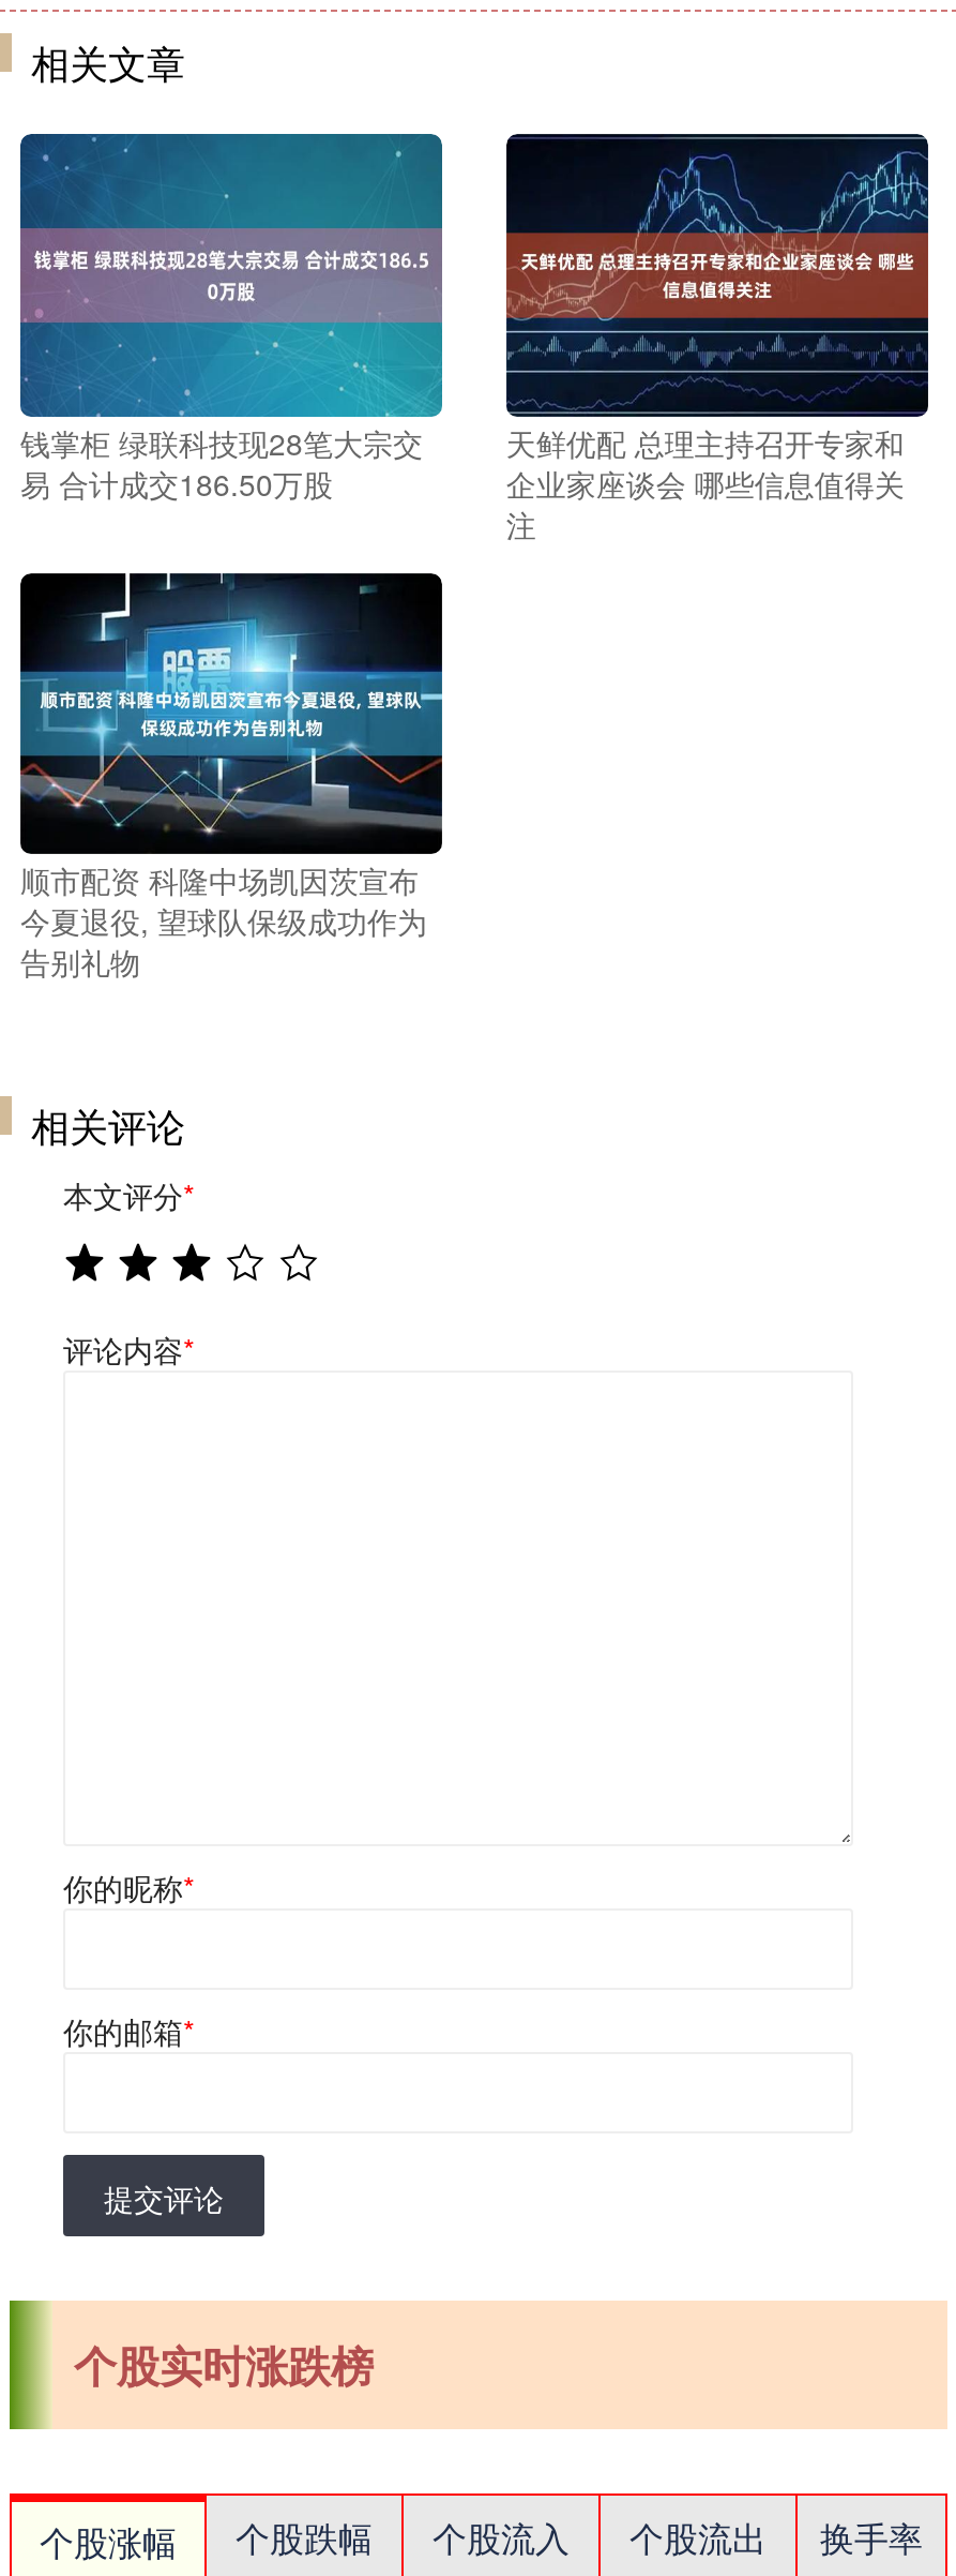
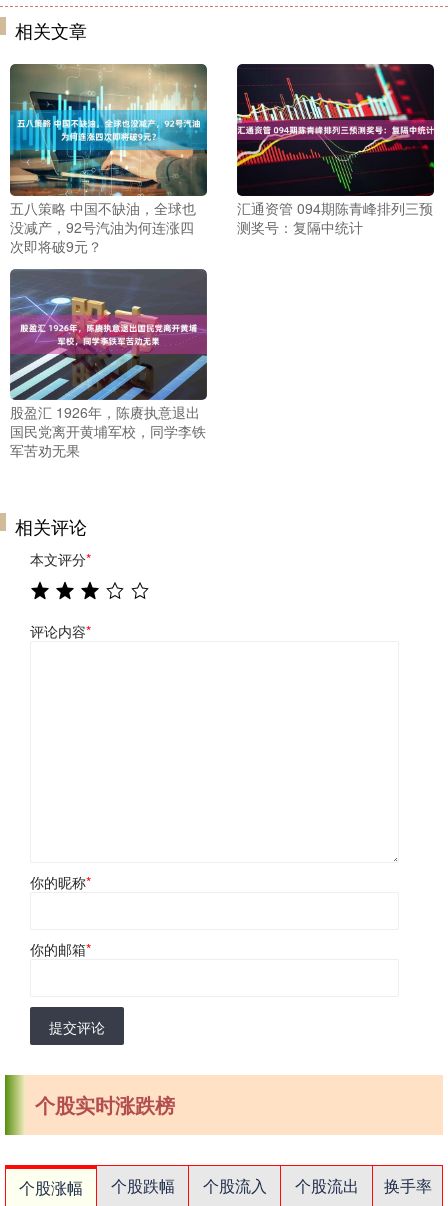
[18,132,444,504] [image] | 钱掌柜 绿联科技现28笔大宗交 | 易 合计成交186.50万股 -> [9,63,208,256] [image] | 五八策略 中国不缺油，全球也 | 没减产，92号汽油为何连涨四 | 次即将破9元？
[504,134,930,545] [image] | 天鲜优配 总理主持召开专家和 | 企业家座谈会 哪些信息值得关 | 注 -> [236,63,435,237] [image] | 汇通资管 094期陈青峰排列三预 | 测奖号：复隔中统计
[18,571,444,983] [image] | 顺市配资 科隆中场凯因茨宣布 | 今夏退役, 望球队保级成功作为 | 告别礼物 -> [9,268,208,460] [image] | 股盈汇 1926年，陈赓执意退出 | 国民党离开黄埔军校，同学李铁 | 军苦劝无果

